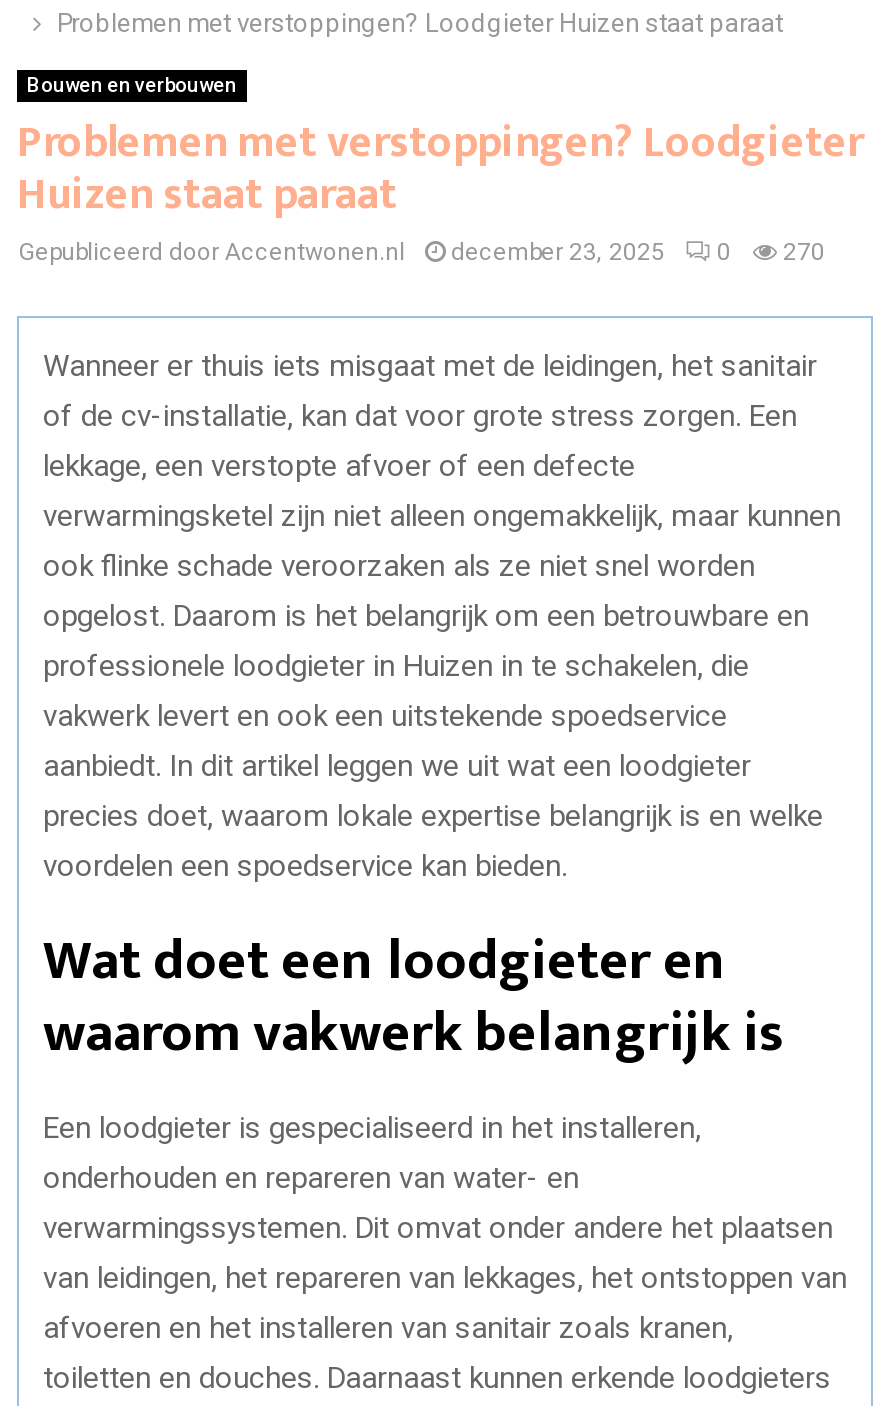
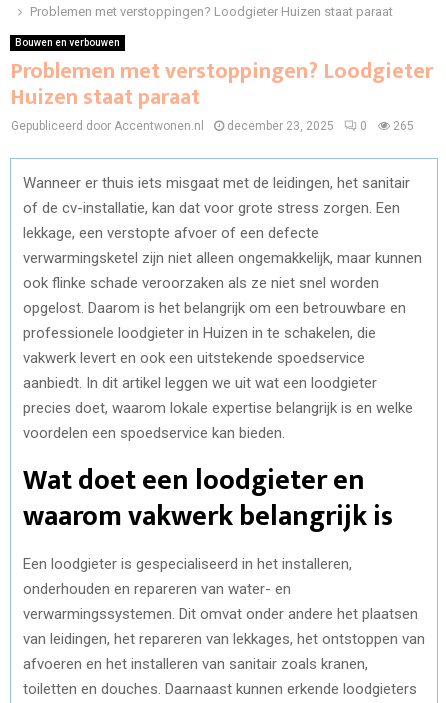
[19,238,825,266] Gepubliceerd door Accentwonen.nl december 23, 2025 0 270 -> [11,119,414,133] Gepubliceerd door Accentwonen.nl december 23, 2025 0 265

